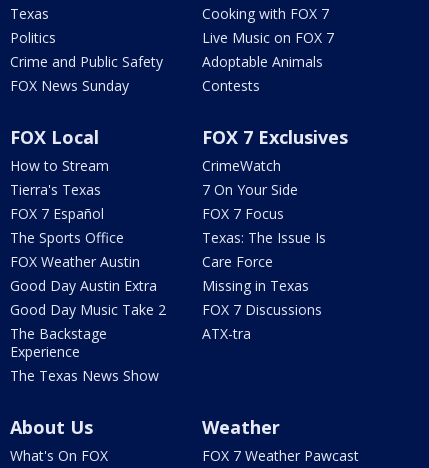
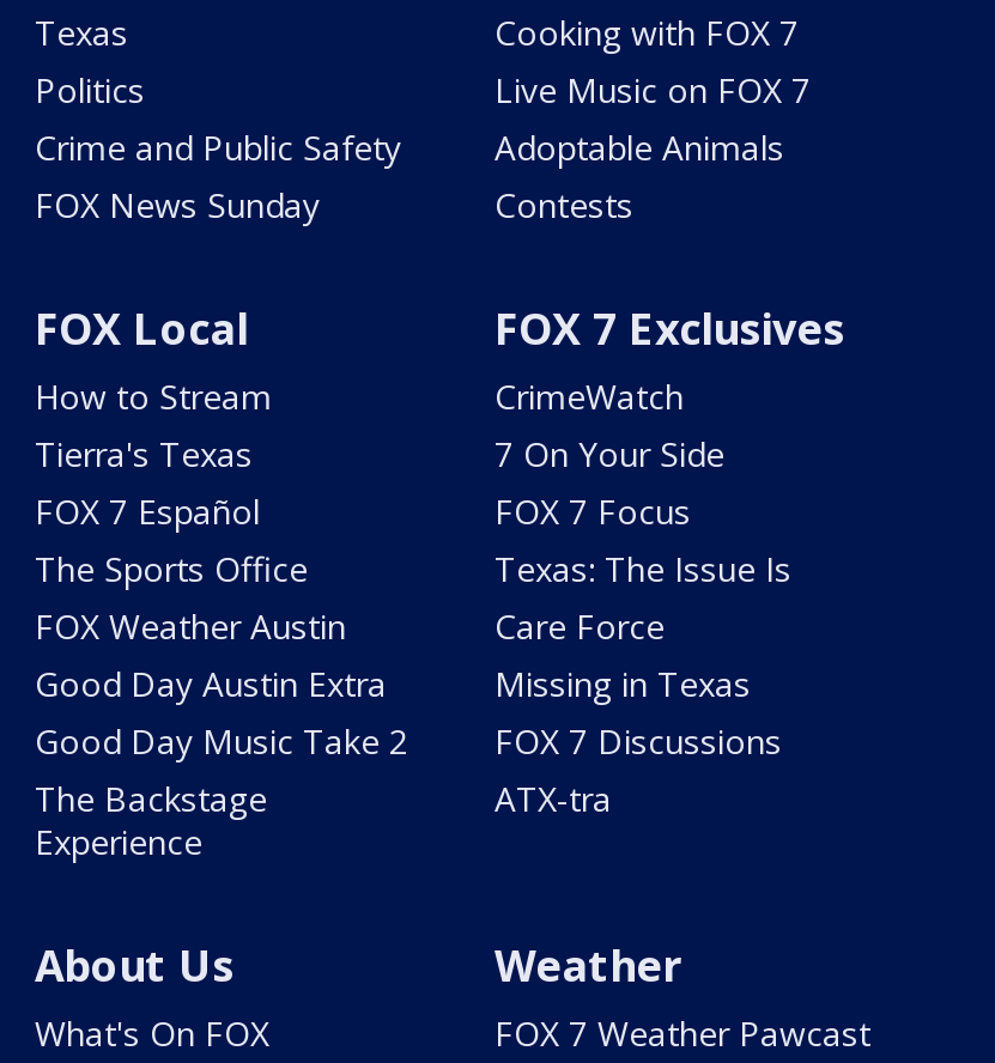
[10,366,159,385] The Texas News Show -> none

